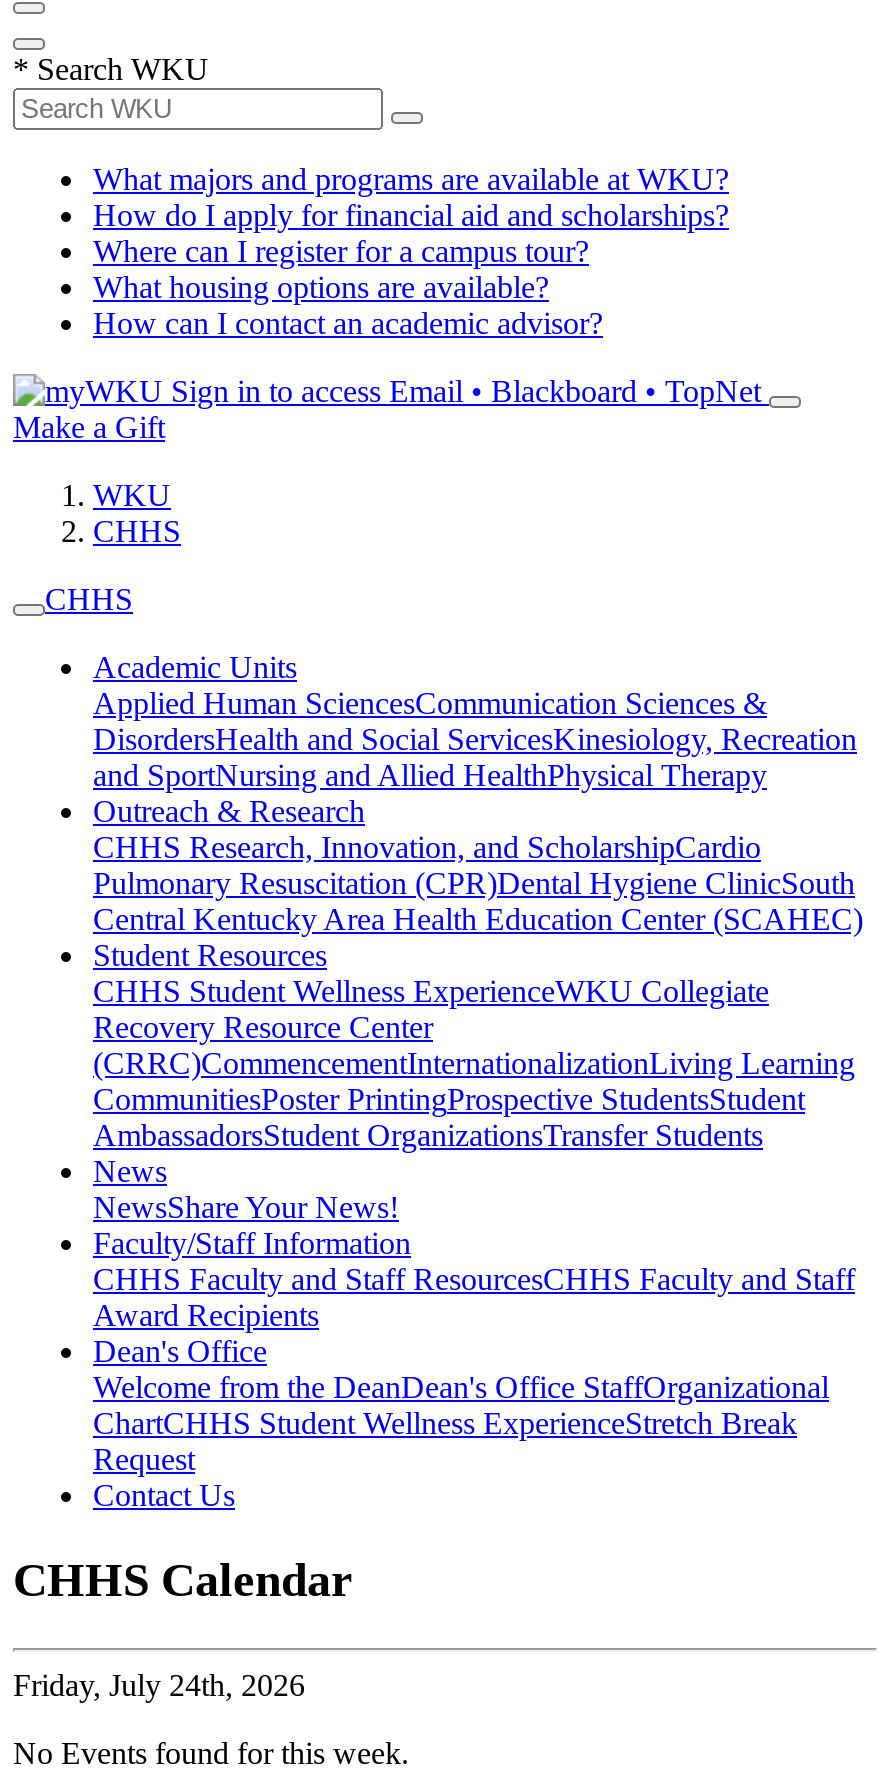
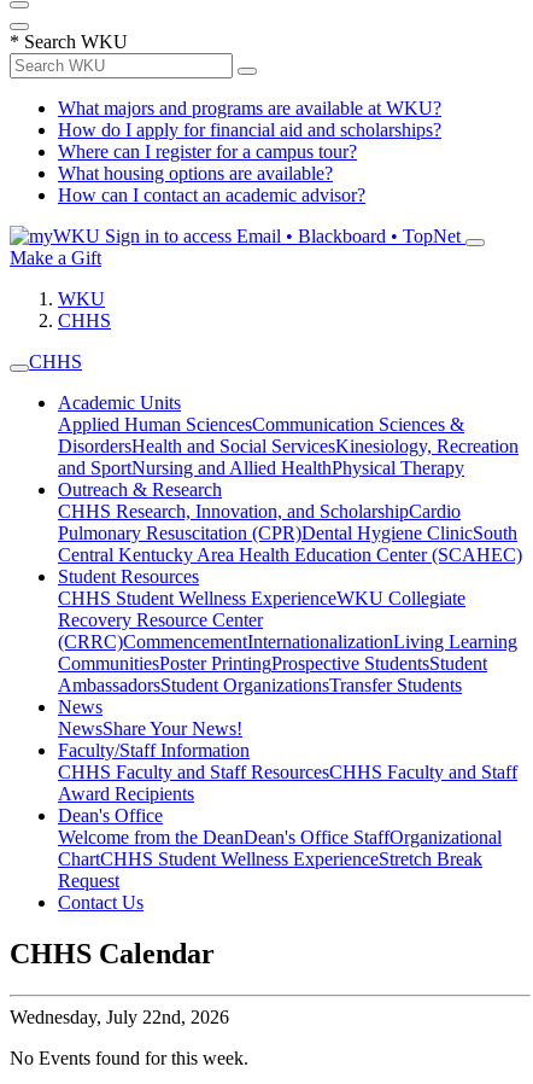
[13,1668,305,1702] Friday, July 24th, 2026 -> [10,1007,229,1027] Wednesday, July 22nd, 2026

